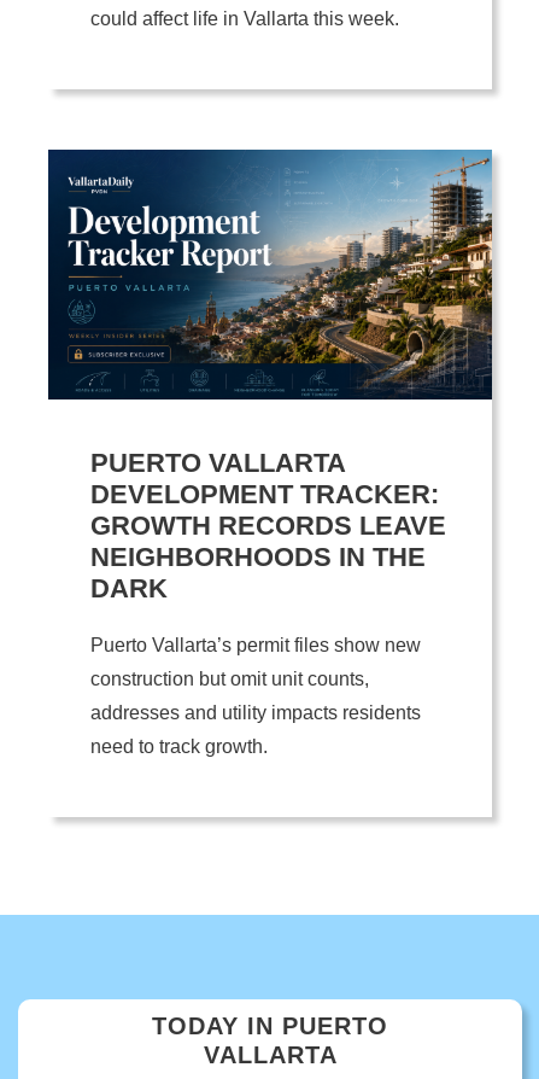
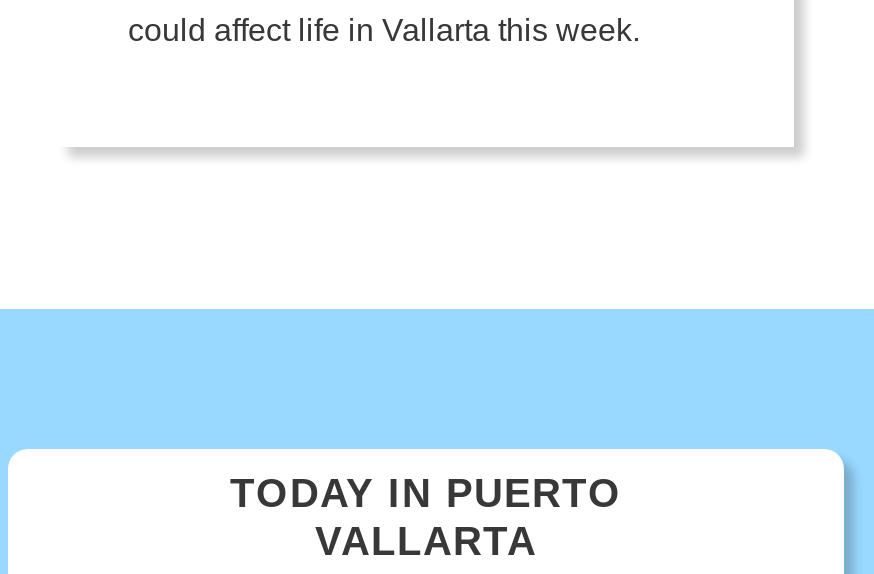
[47,148,493,757] [image] | PUERTO VALLARTA | DEVELOPMENT TRACKER: | GROWTH RECORDS LEAVE | NEIGHBORHOODS IN THE | DARK | Puerto Vallarta’s permit files show new | construction but omit unit counts, | addresses and utility impacts residents | need to track growth. -> none

